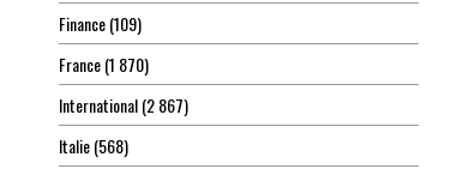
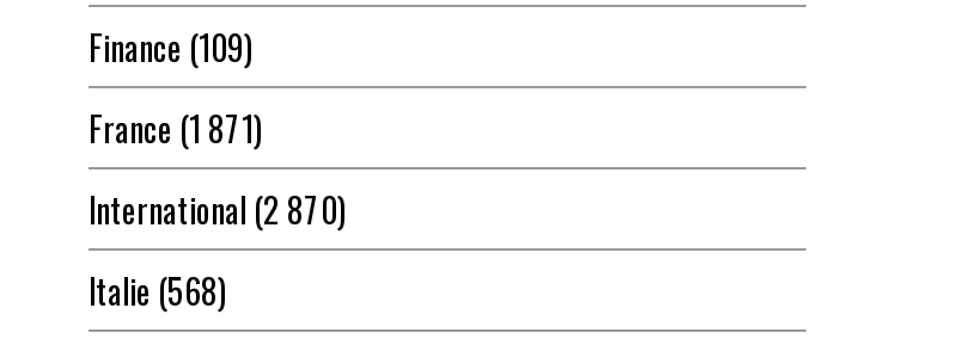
[59,52,149,77] France (1 870) -> [89,103,263,153] France (1 871)
[59,92,188,117] International (2 867) -> [89,184,347,234] International (2 870)

